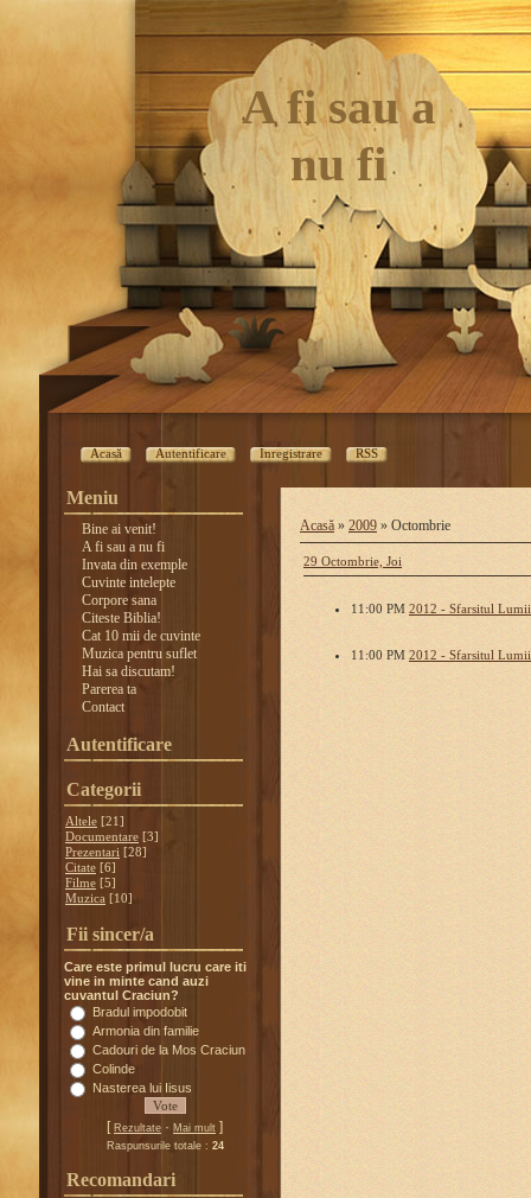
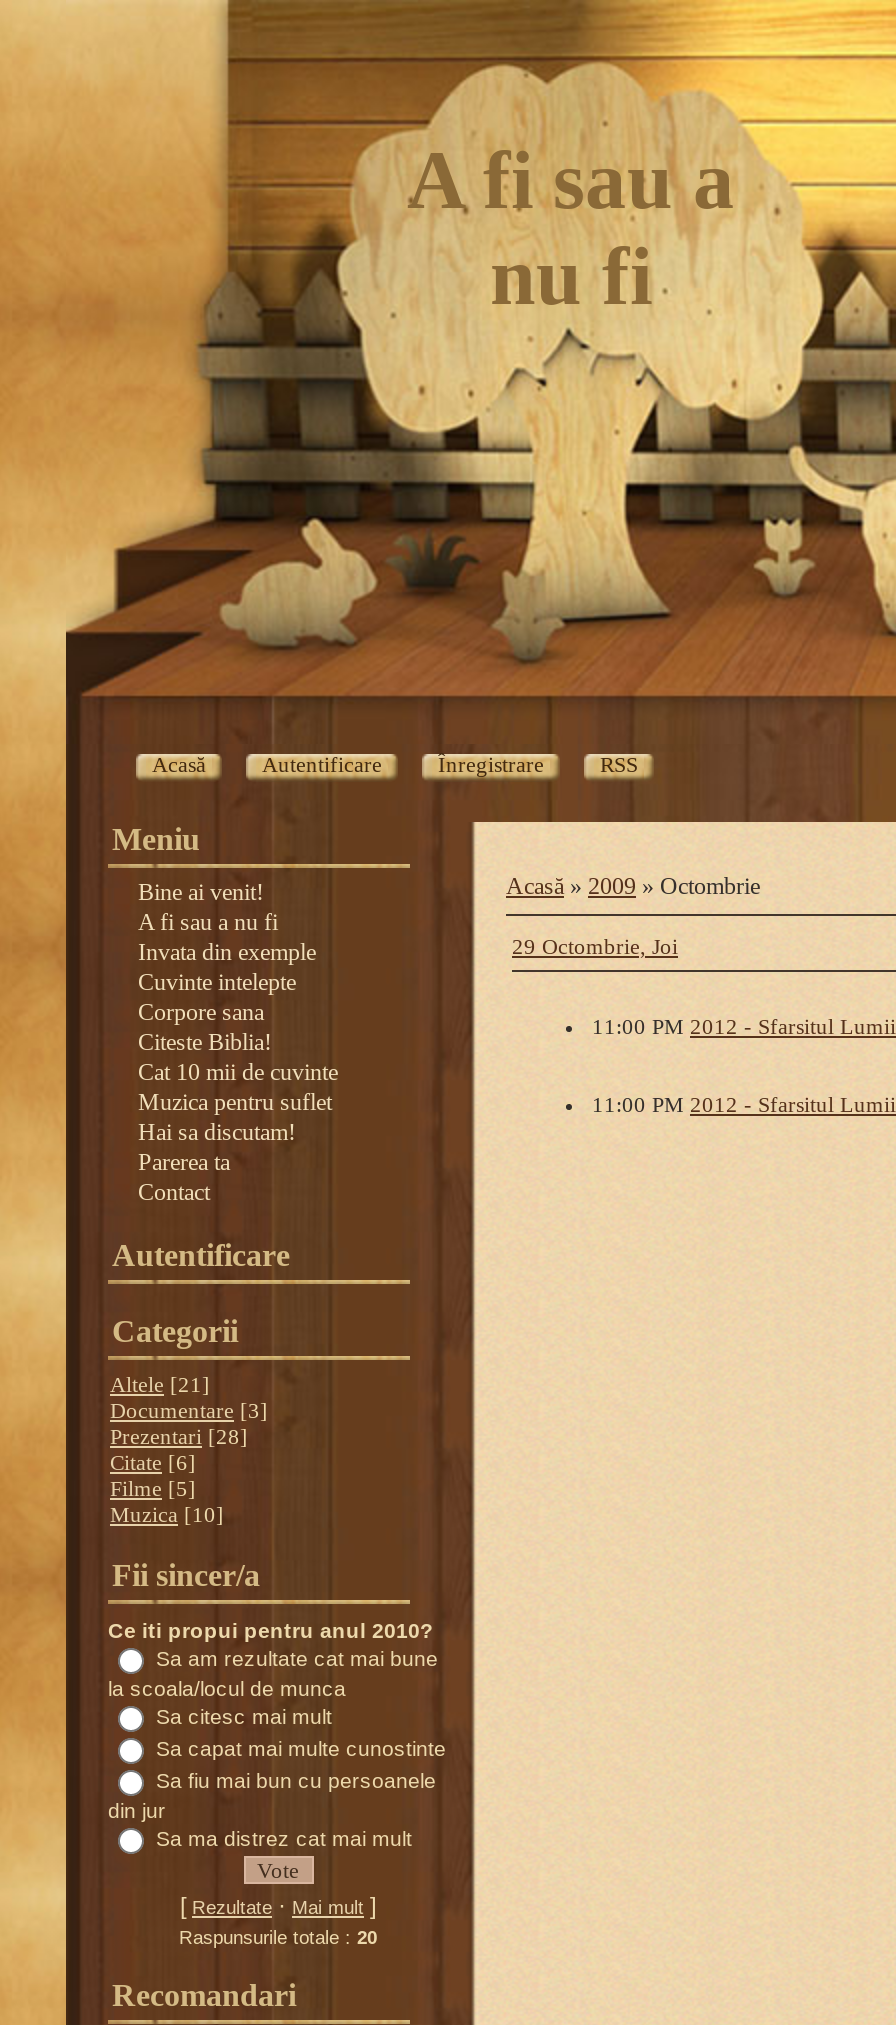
[64,960,247,1095] Care este primul lucru care iti | vine in minte cand auzi | cuvantul Craciun? | Bradul impodobit | Armonia din familie | Cadouri de la Mos Craciun | Colinde | Nasterea lui Iisus -> [108,1618,446,1851] Ce iti propui pentru anul 2010? | Sa am rezultate cat mai bune | la scoala/locul de munca | Sa citesc mai mult | Sa capat mai multe cunostinte | Sa fiu mai bun cu persoanele | din jur | Sa ma distrez cat mai mult
[106,1140,223,1152] Raspunsurile totale : 24 -> [179,1927,377,1947] Raspunsurile totale : 20

